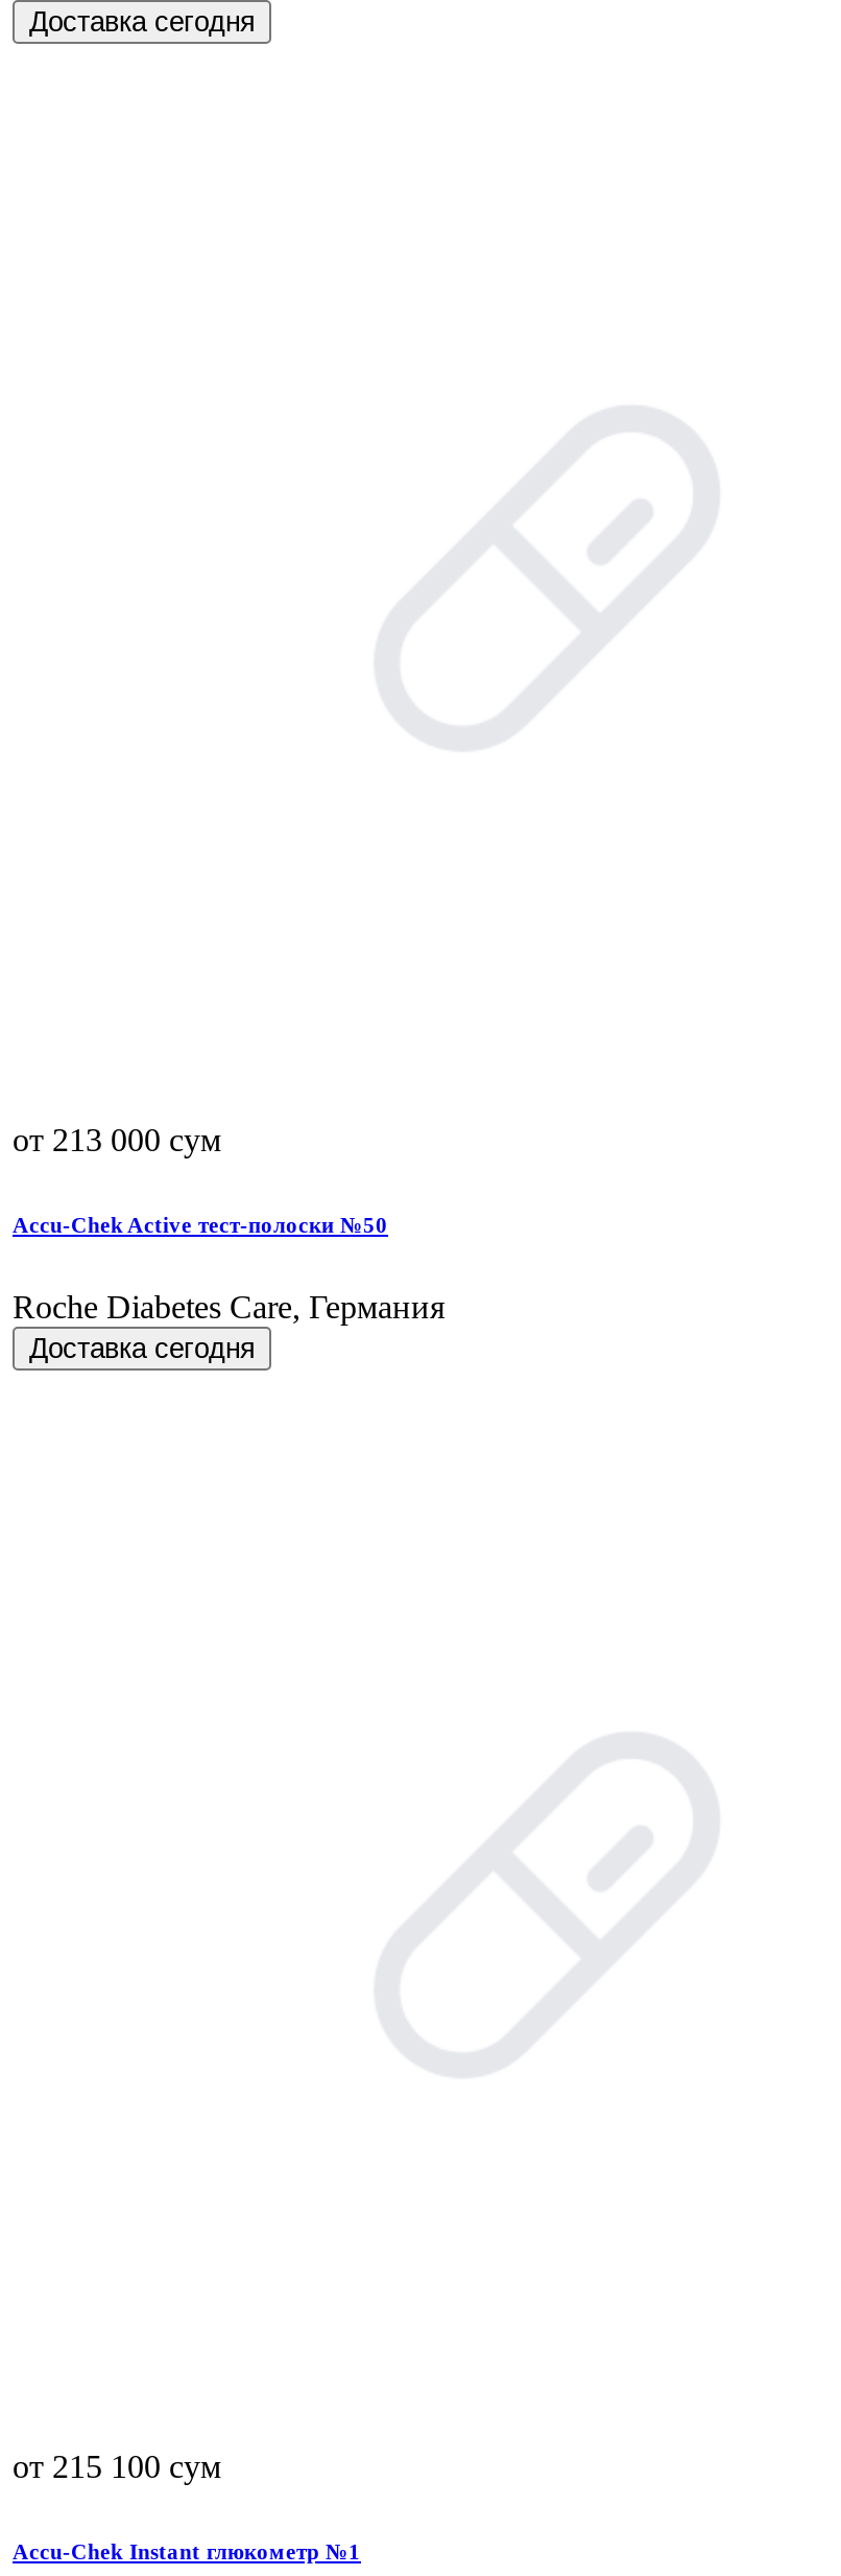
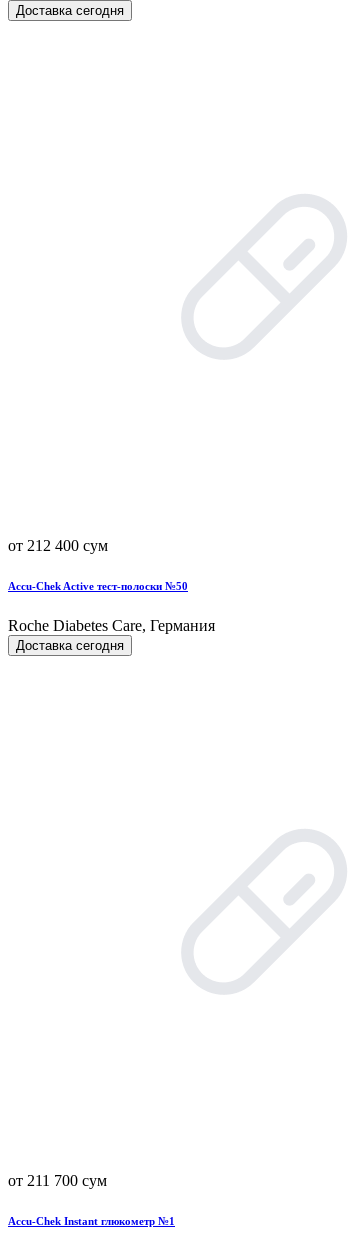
[13,1121,221,1157] от 213 000 сум -> [8,537,108,554] от 212 400 сум
[13,2448,221,2483] от 215 100 сум -> [8,1172,107,1189] от 211 700 сум

